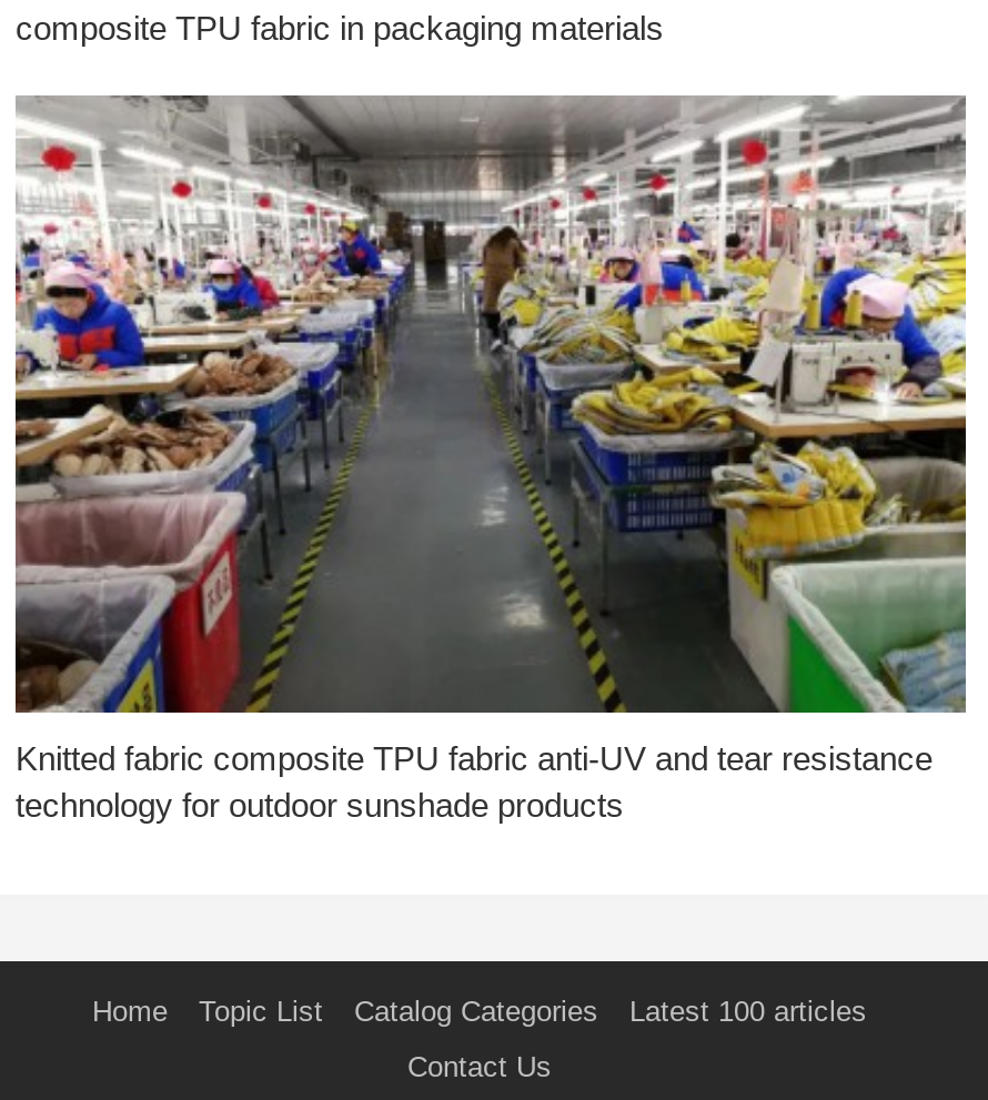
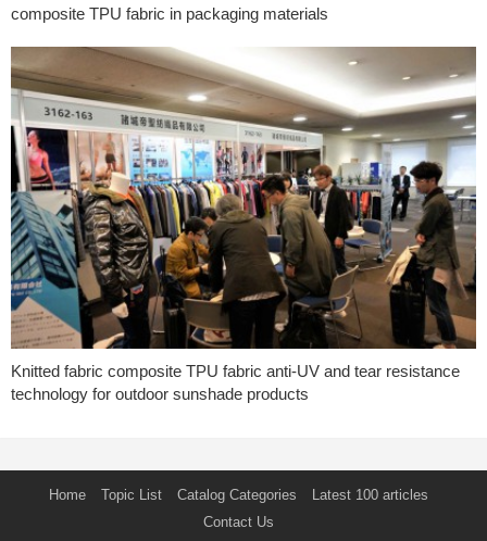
[13,93,968,715] [image] -> [10,46,477,350] [image]

